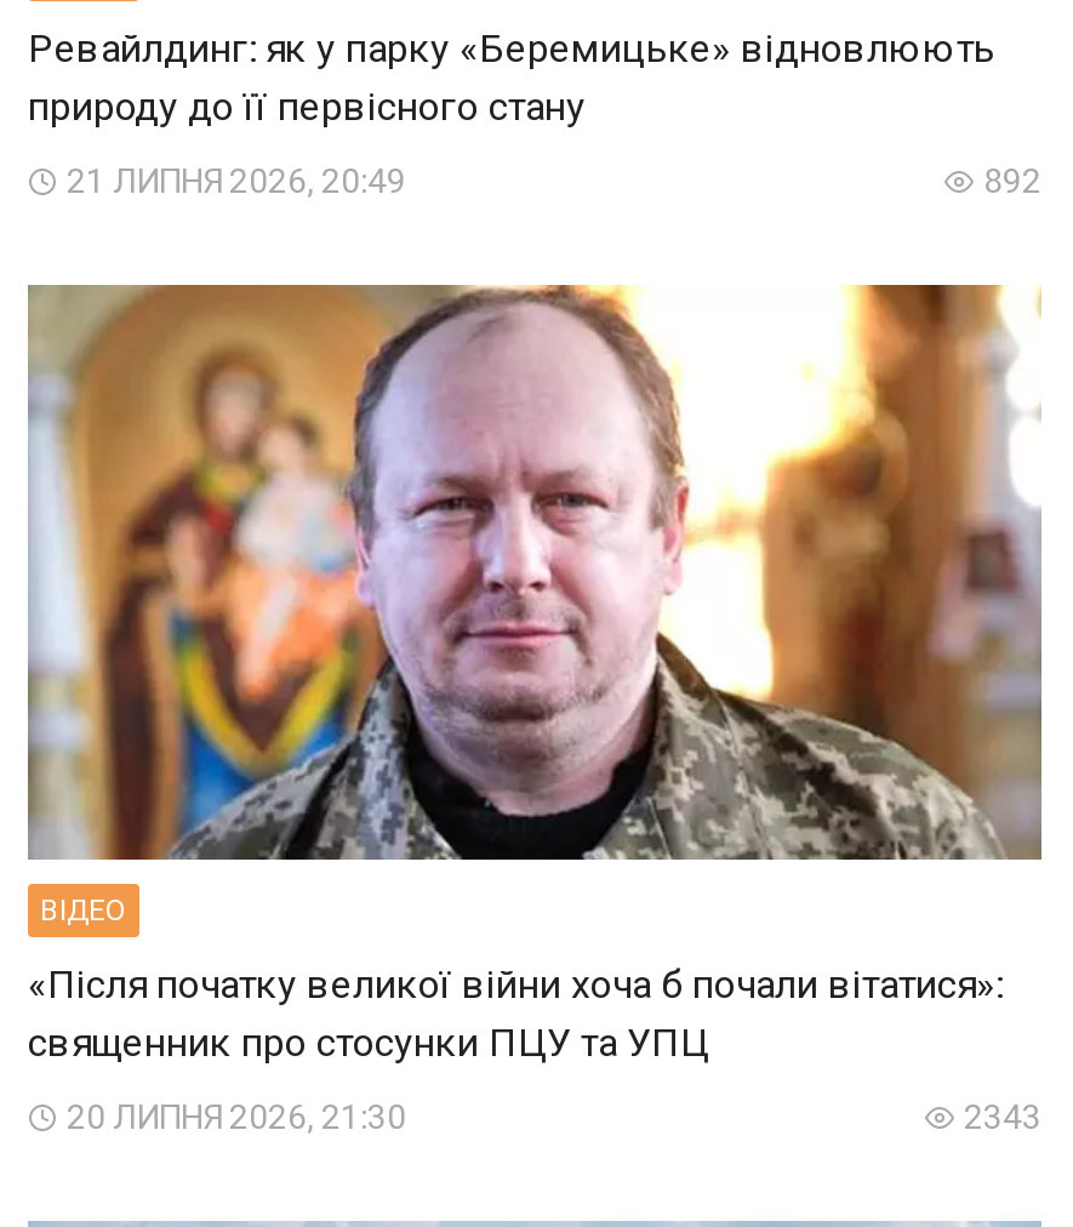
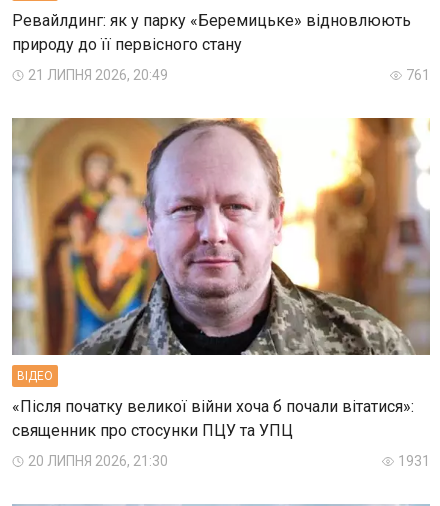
[983,162,1041,201] 892 -> [406,67,430,83] 761
[964,1098,1041,1137] 2343 -> [398,453,430,469] 1931

